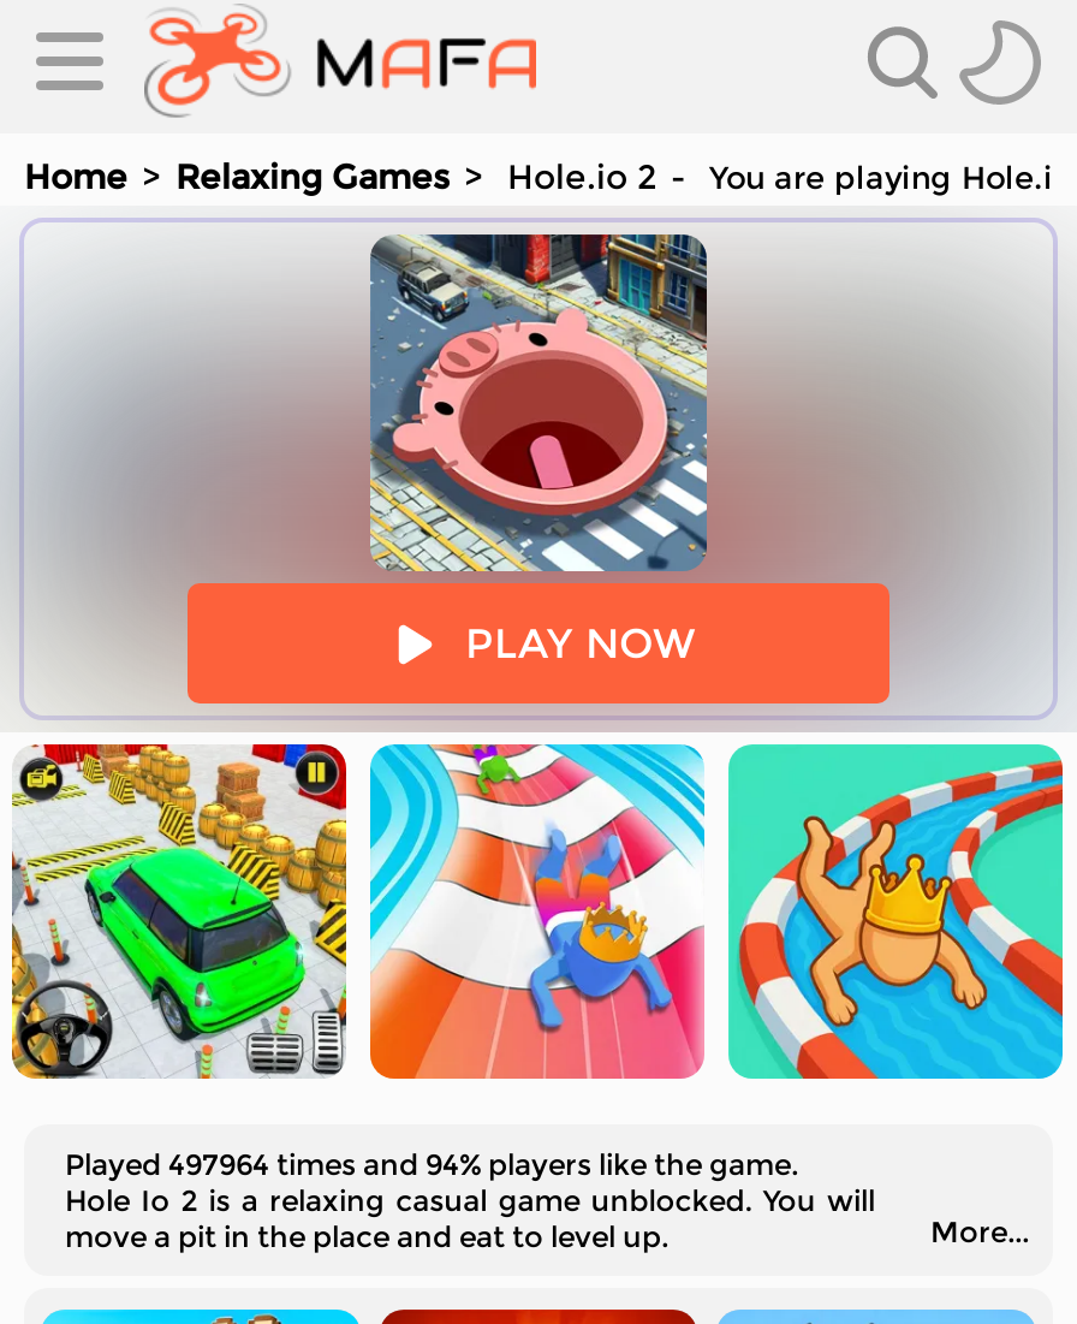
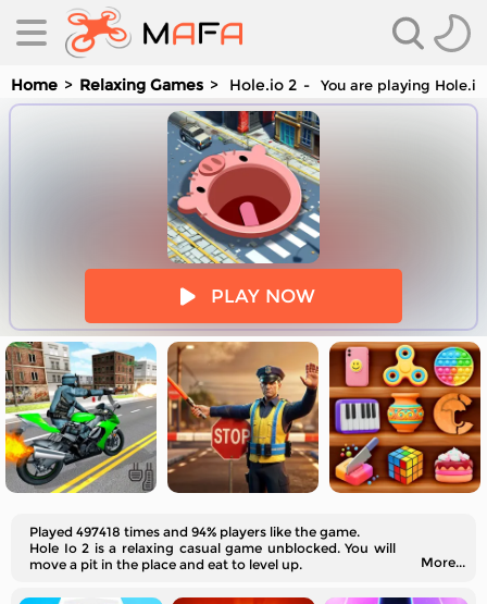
[10,742,798,1182] [image] | Played 497964 times and 94% players like the game. -> [4,341,360,540] [image] | Played 497418 times and 94% players like the game.
[368,742,707,1081] [image] -> [166,341,320,494] [image]
[726,742,1065,1081] [image] -> [328,341,482,494] [image]

